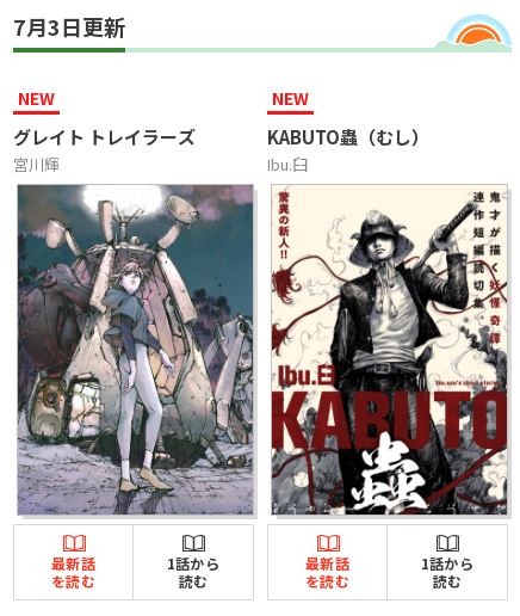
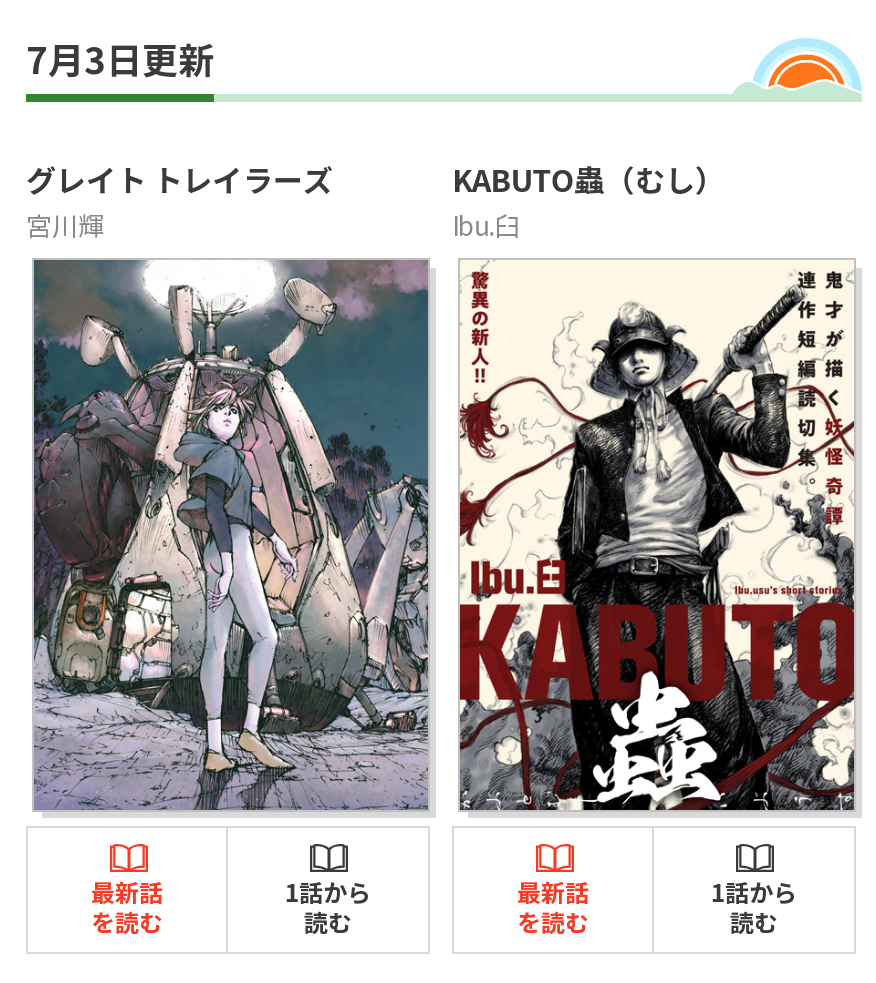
[18,86,55,110] NEW -> none
[272,86,309,110] NEW -> none

